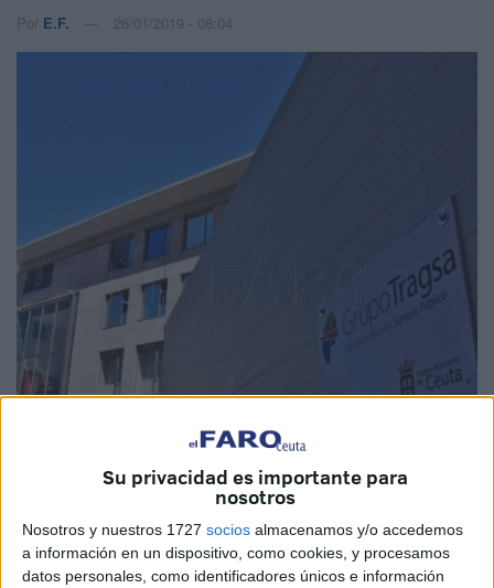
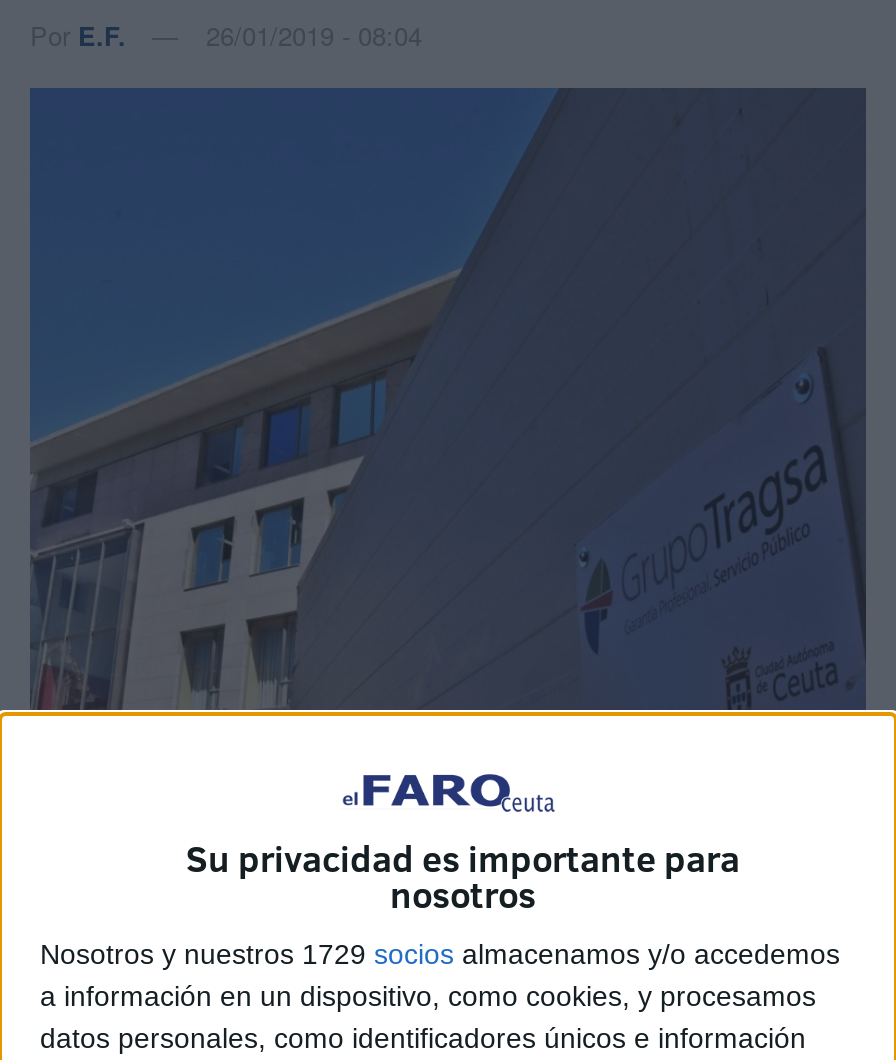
[22,521,463,538] Nosotros y nuestros 1727 socios almacenamos y/o accedemos -> [40,938,840,970] Nosotros y nuestros 1729 socios almacenamos y/o accedemos

